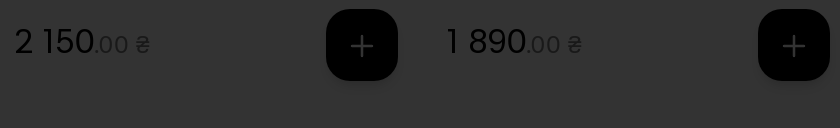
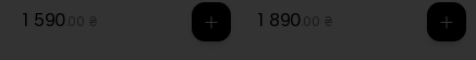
[14,25,153,59] 2 150.00 ₴ -> [22,11,97,29] 1 590.00 ₴

